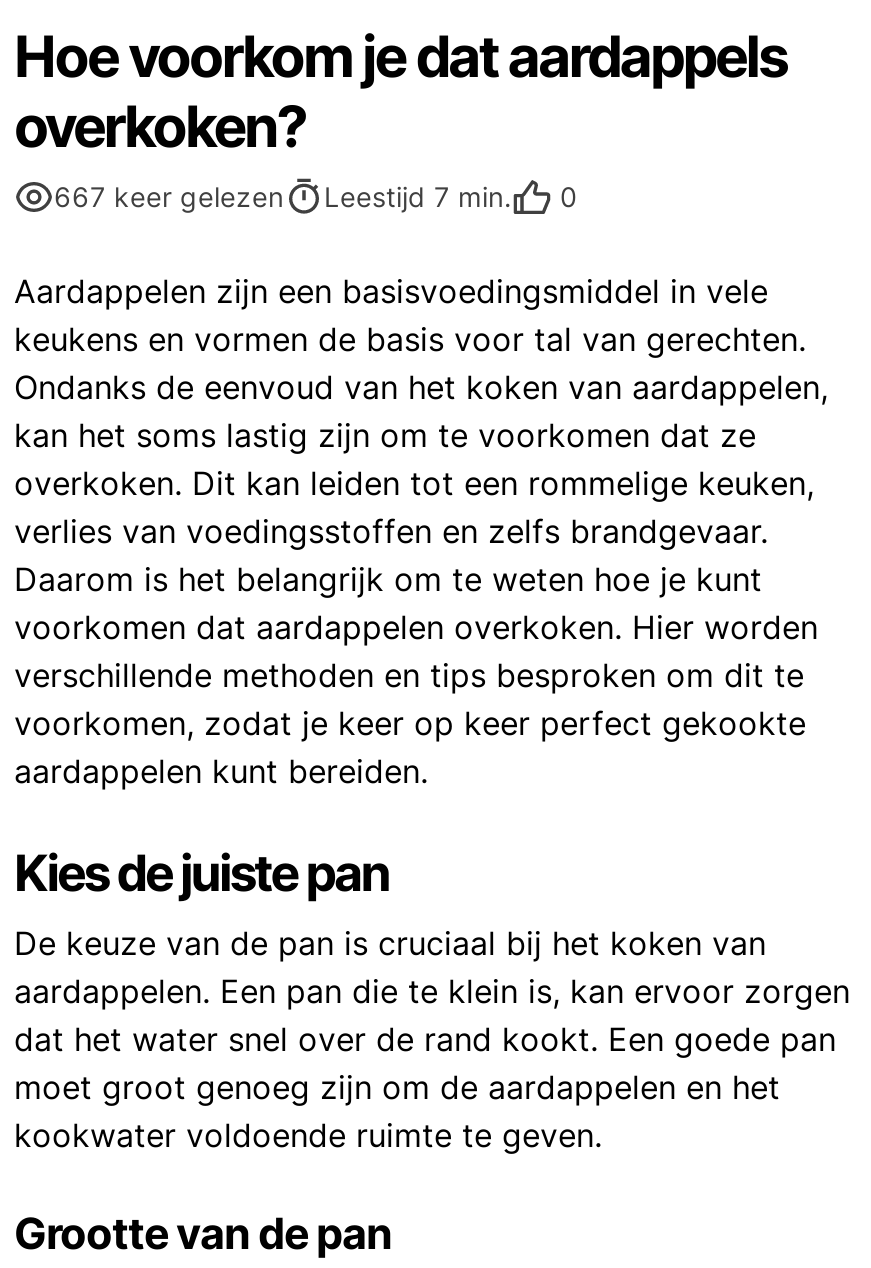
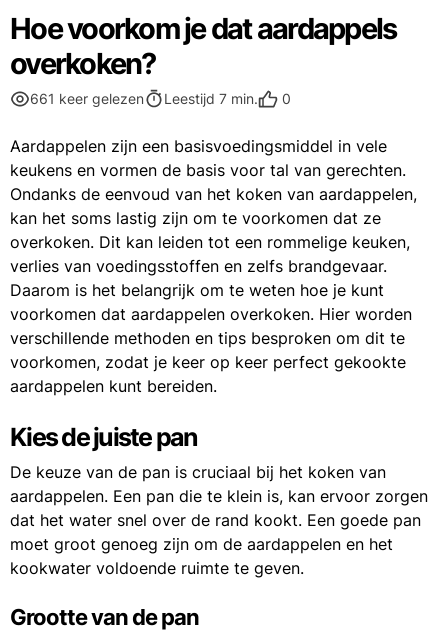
[54,180,578,214] 667 keer gelezen Leestijd 7 min. 0 -> [30,91,291,107] 661 keer gelezen Leestijd 7 min. 0

